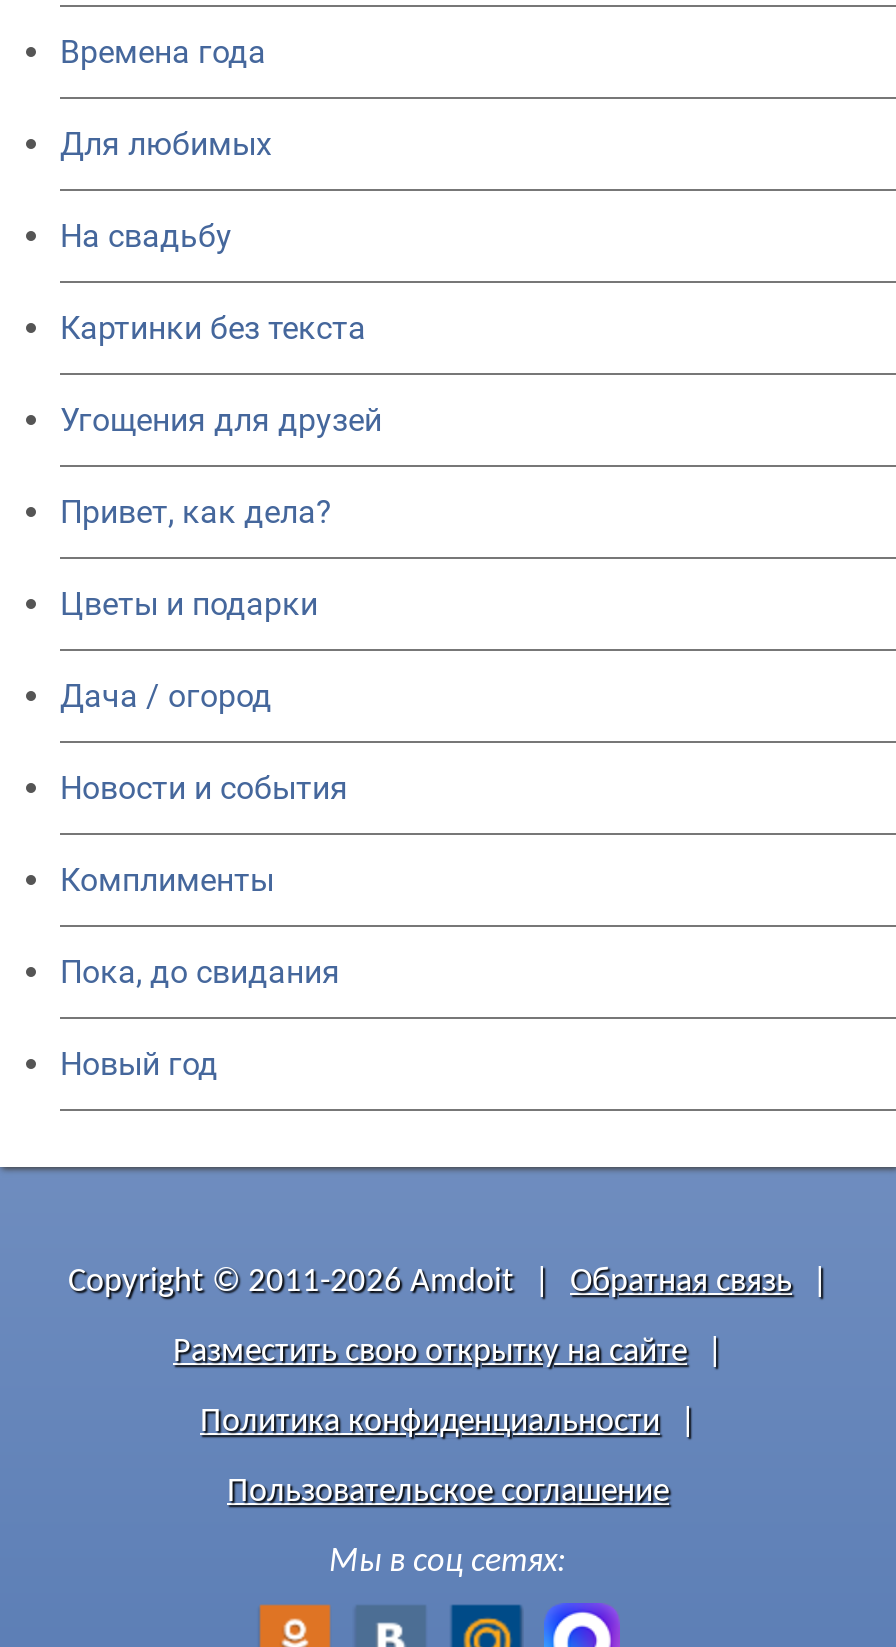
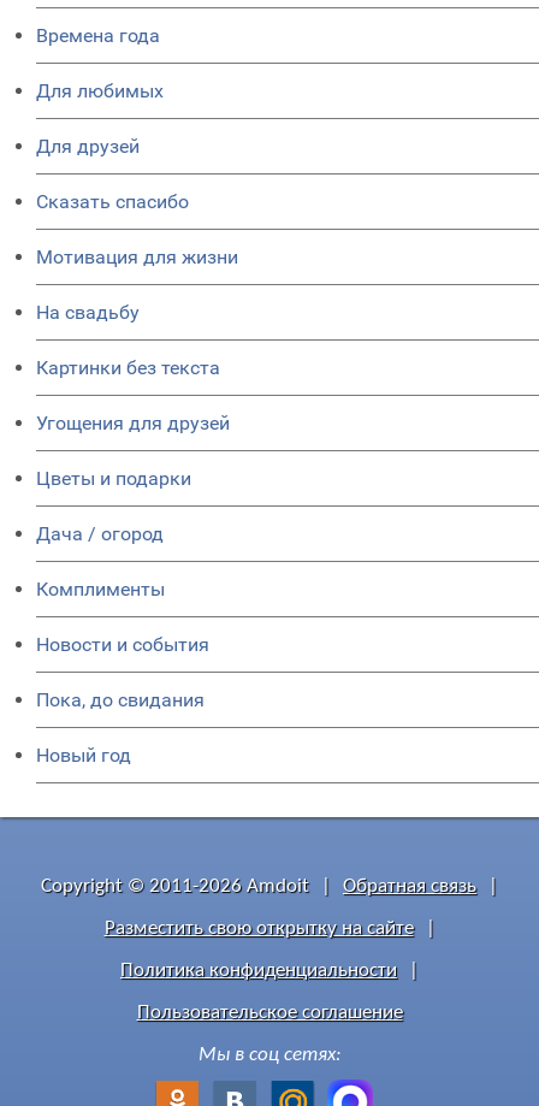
none -> [36,135,238,269] Для друзей | Сказать спасибо | Мотивация для жизни
moved [60,217,382,439] -> [36,301,230,435]: На свадьбу | Картинки без текста | Угощения для друзей
[60,493,332,531] Привет, как дела? -> none
moved [60,769,348,807] -> [36,633,209,656]: Новости и события

